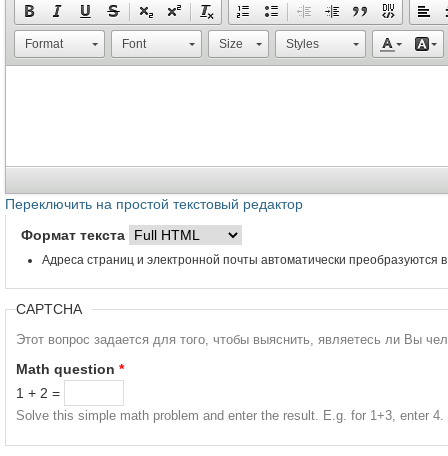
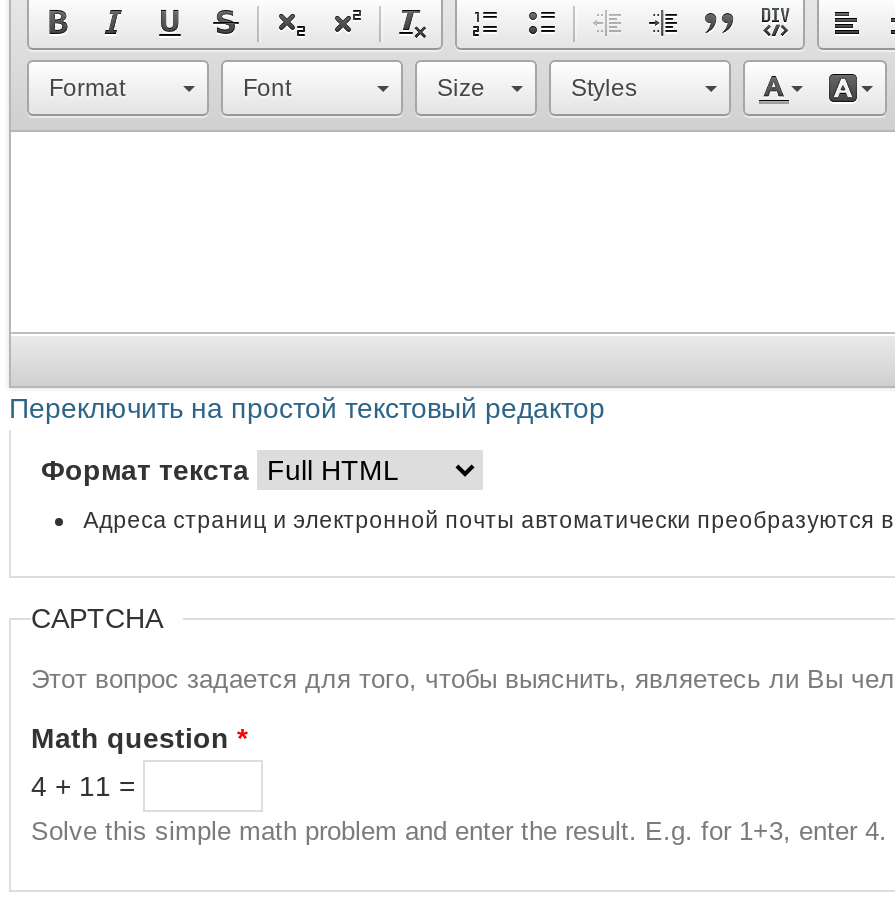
[16,385,64,401] 1 + 2 = -> [31,770,143,802] 4 + 11 =

